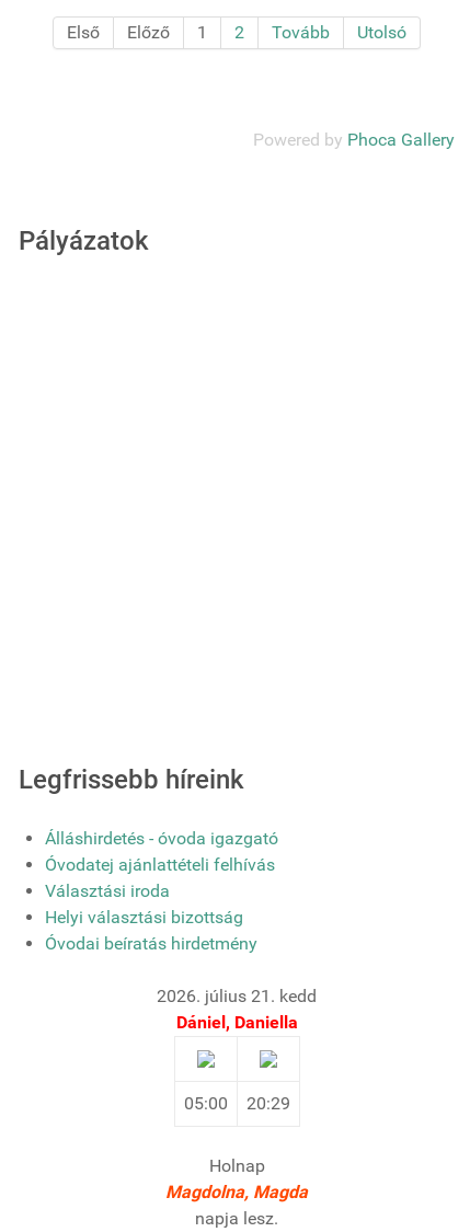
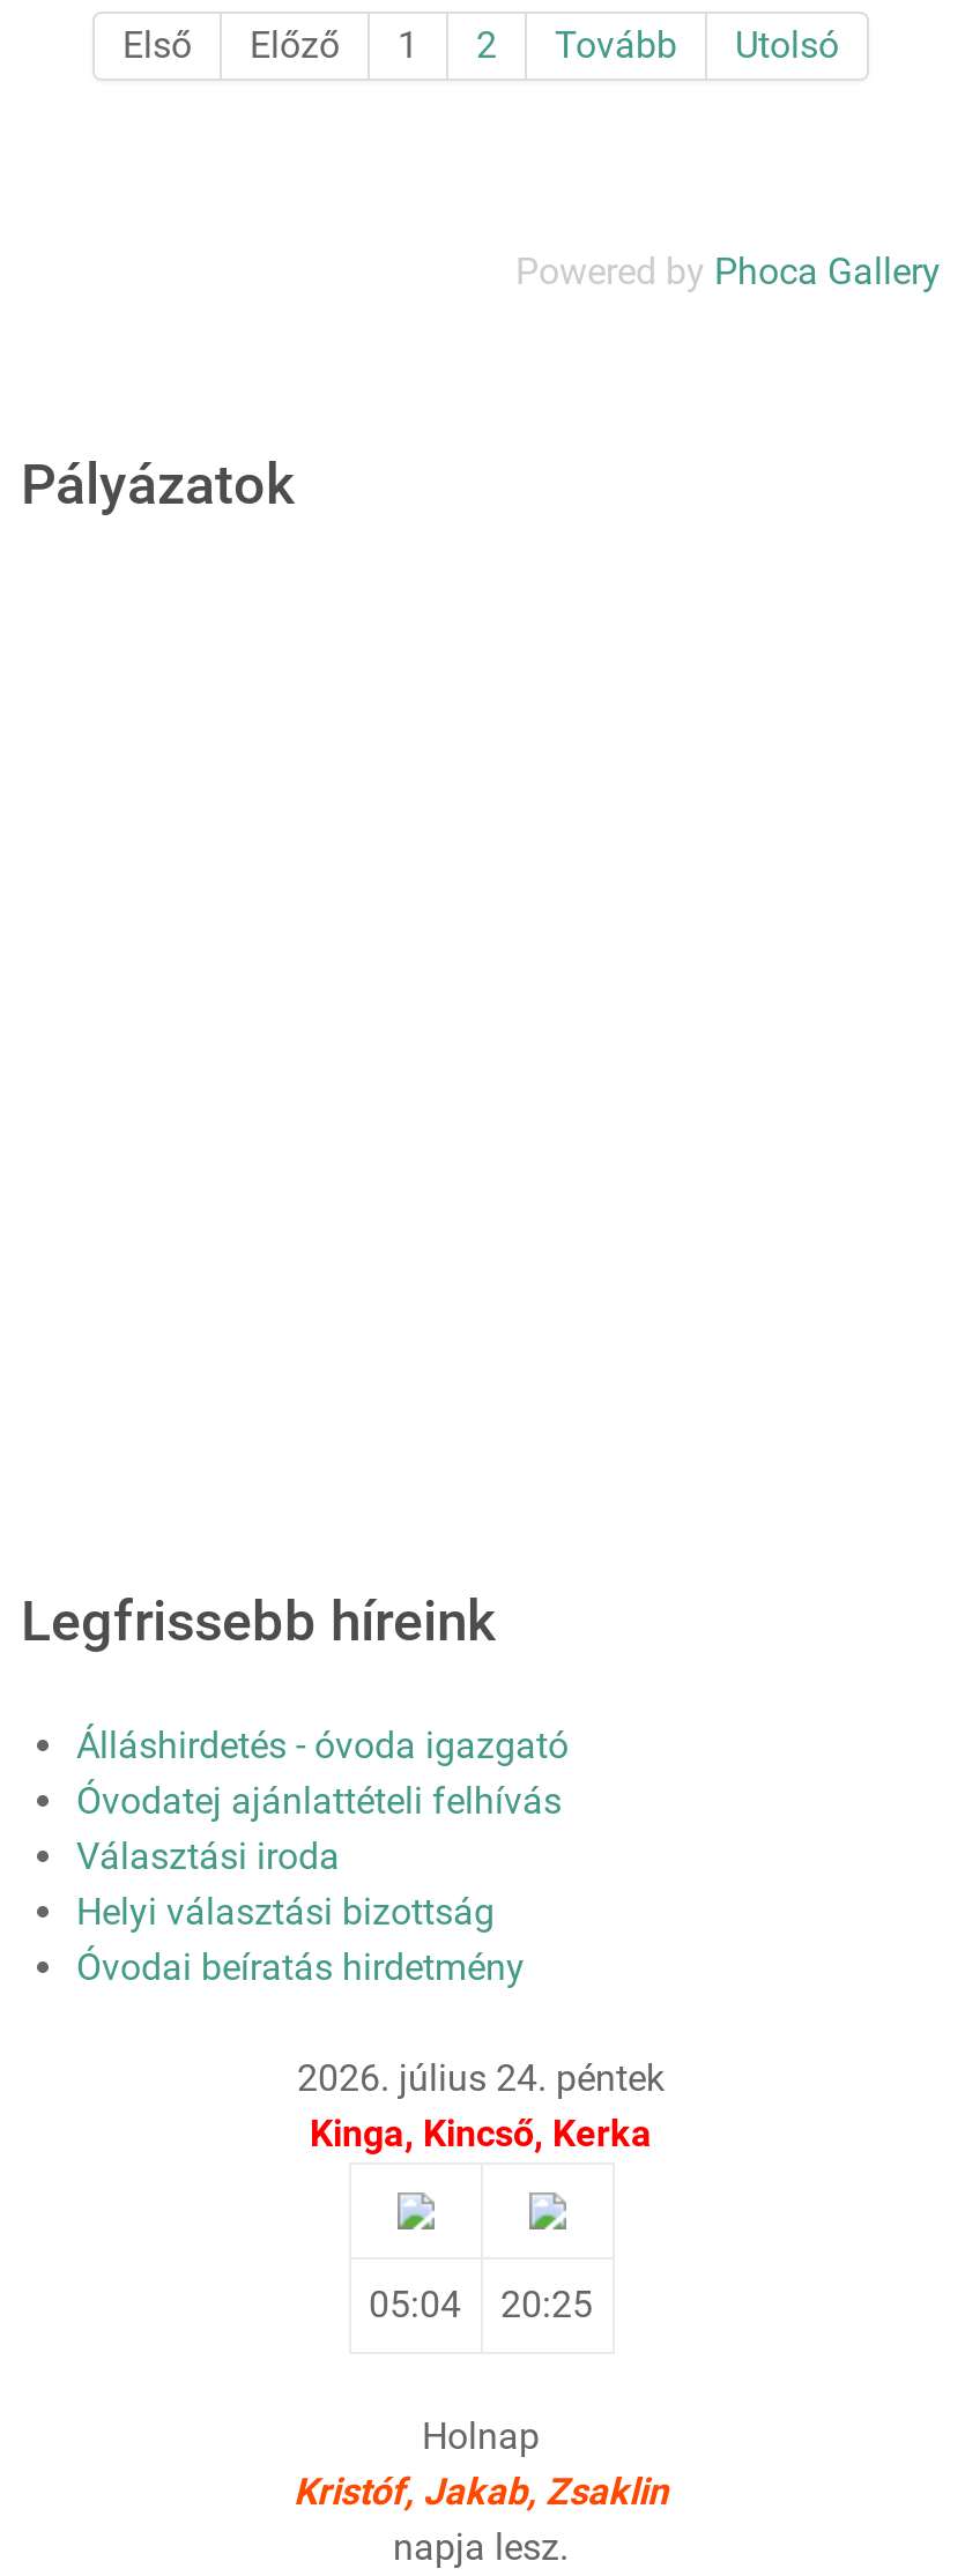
[157,985,317,1032] 2026. július 21. kedd | Dániel, Daniella -> [297,2055,665,2155] 2026. július 24. péntek | Kinga, Kincső, Kerka
[184,1093,290,1113] 05:00 | 20:29 -> [369,2282,593,2326] 05:04 | 20:25
[165,1181,308,1202] Magdolna, Magda -> [294,2469,668,2513] Kristóf, Jakab, Zsaklin

